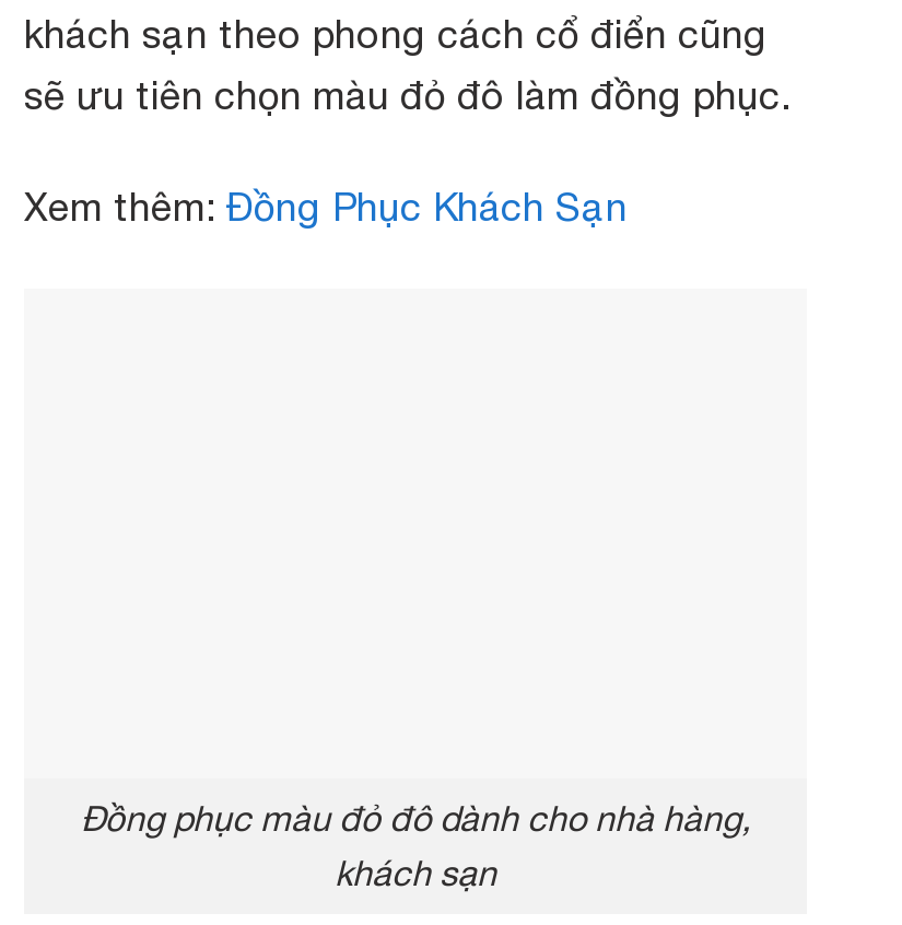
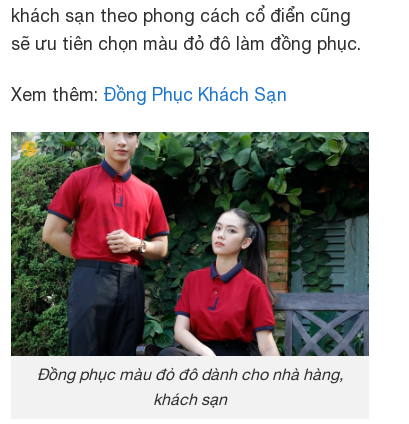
none -> [10,131,370,357] [image]

